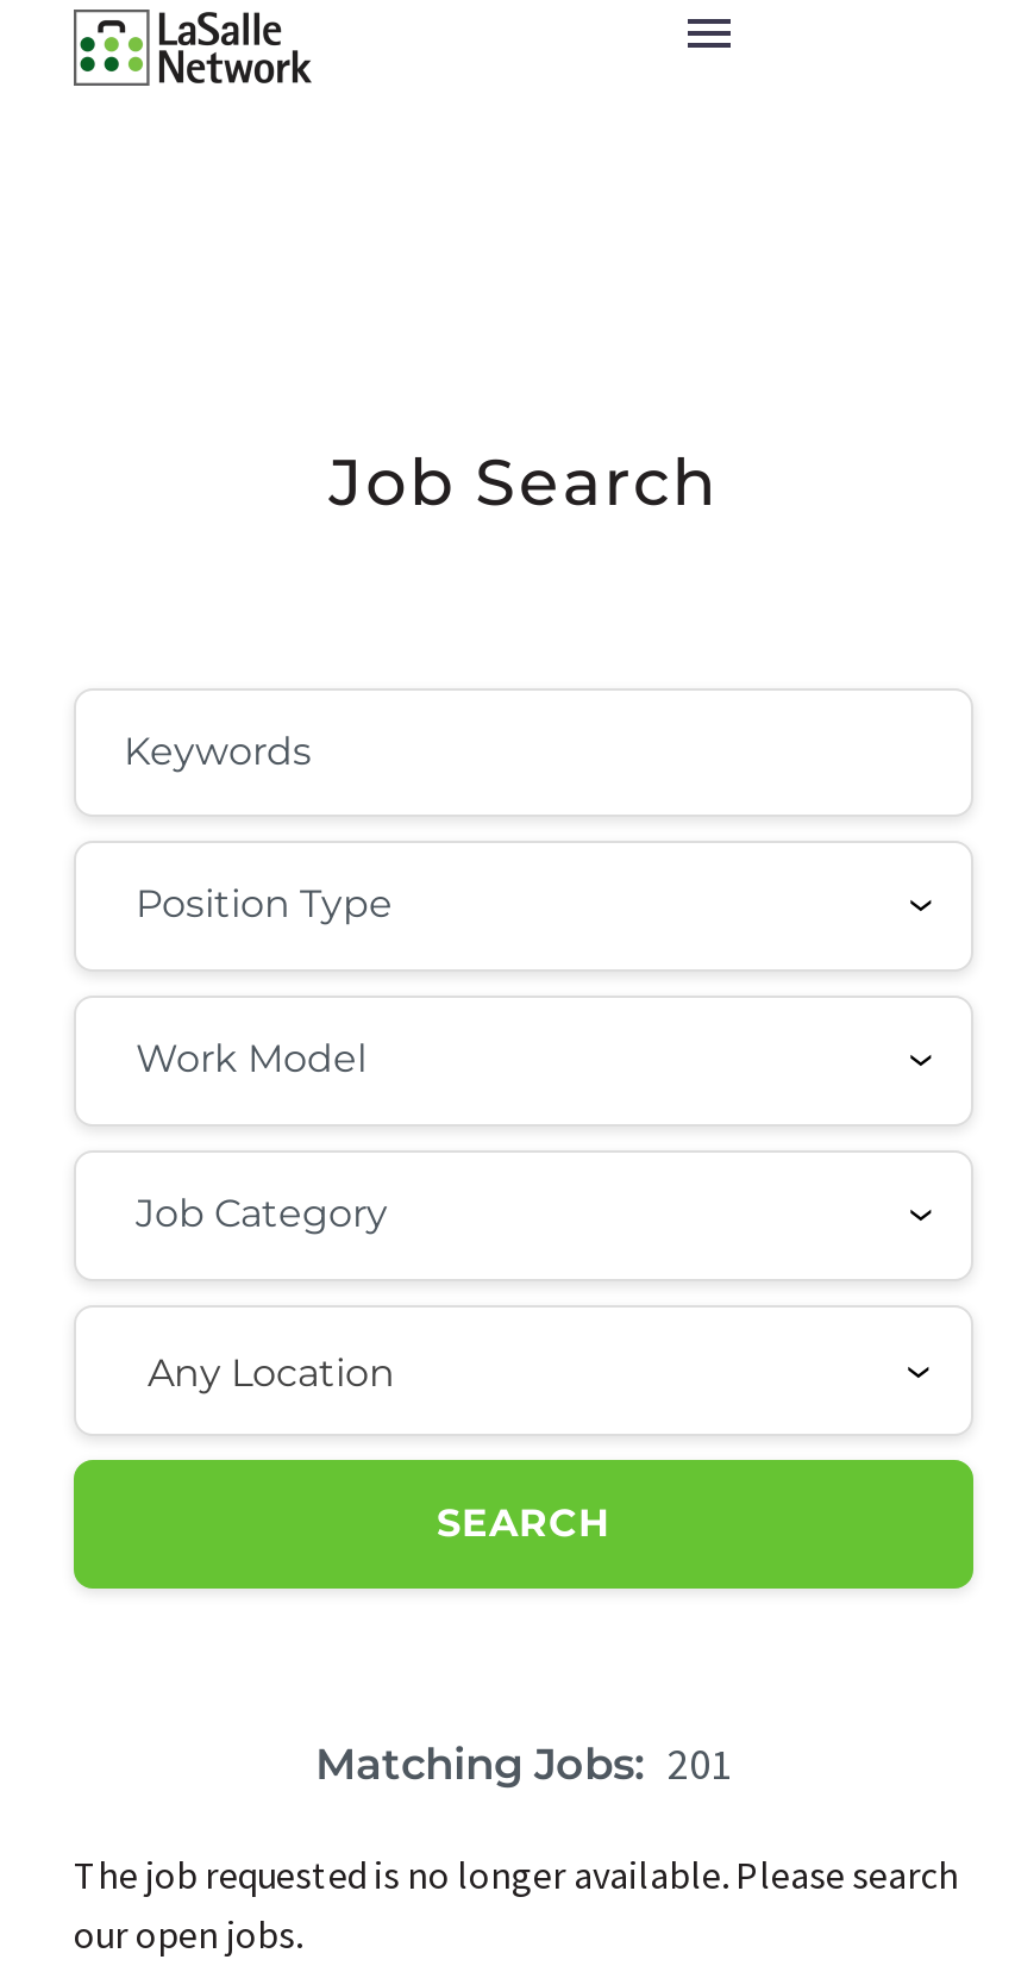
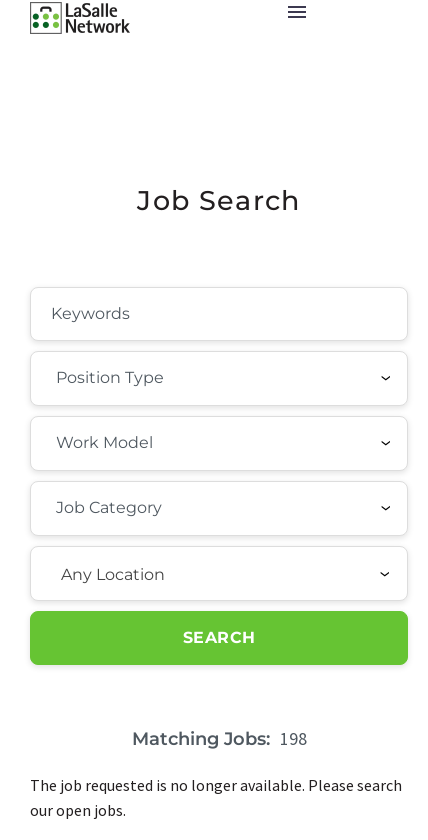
[315,1736,732,1791] Matching Jobs: 201 -> [131,727,306,750] Matching Jobs: 198

